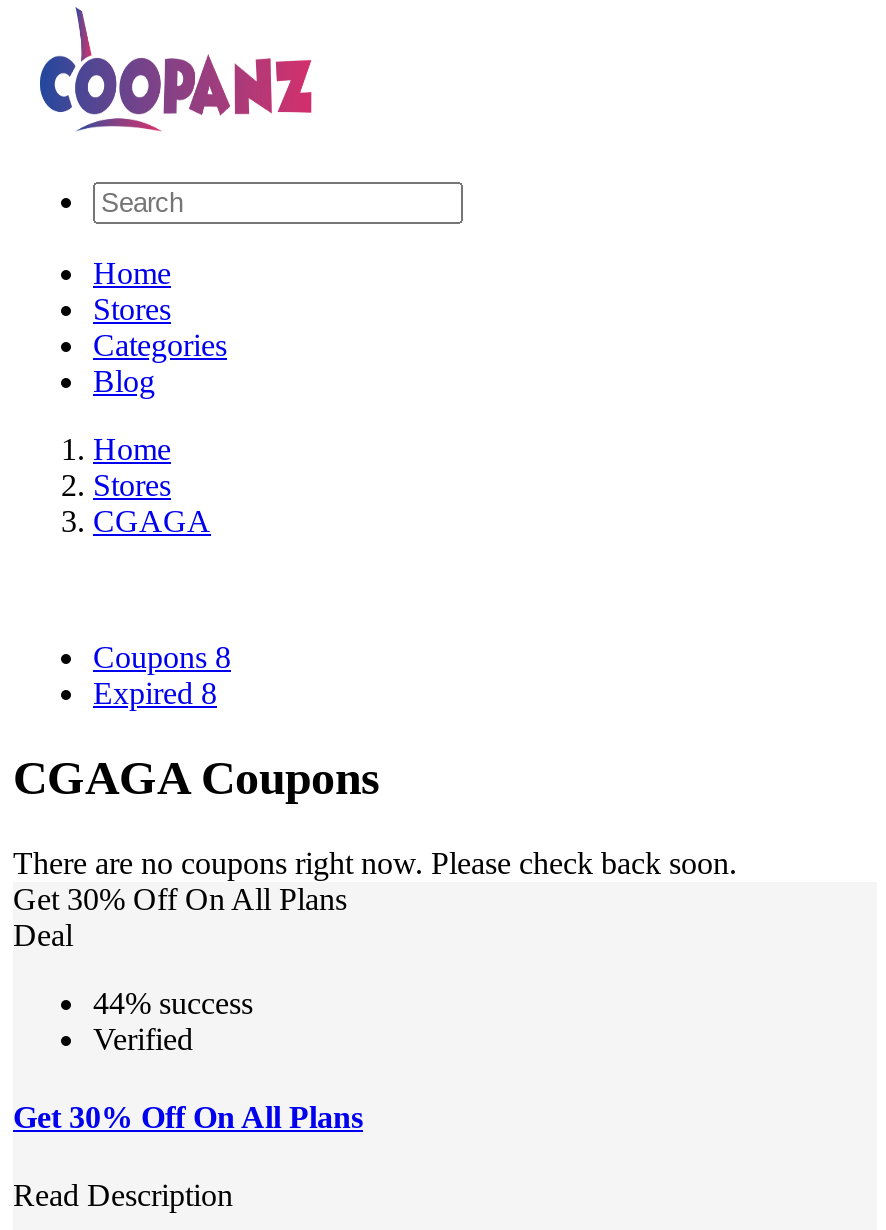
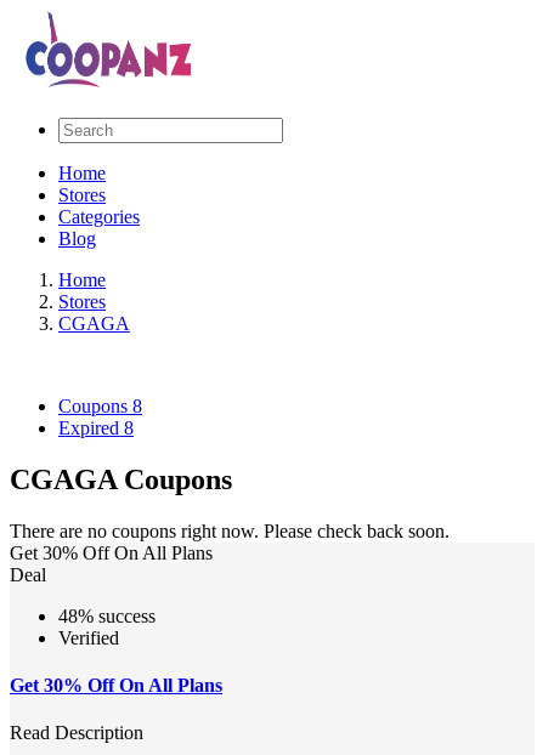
[93,986,253,1020] 44% success -> [58,605,156,626] 48% success

